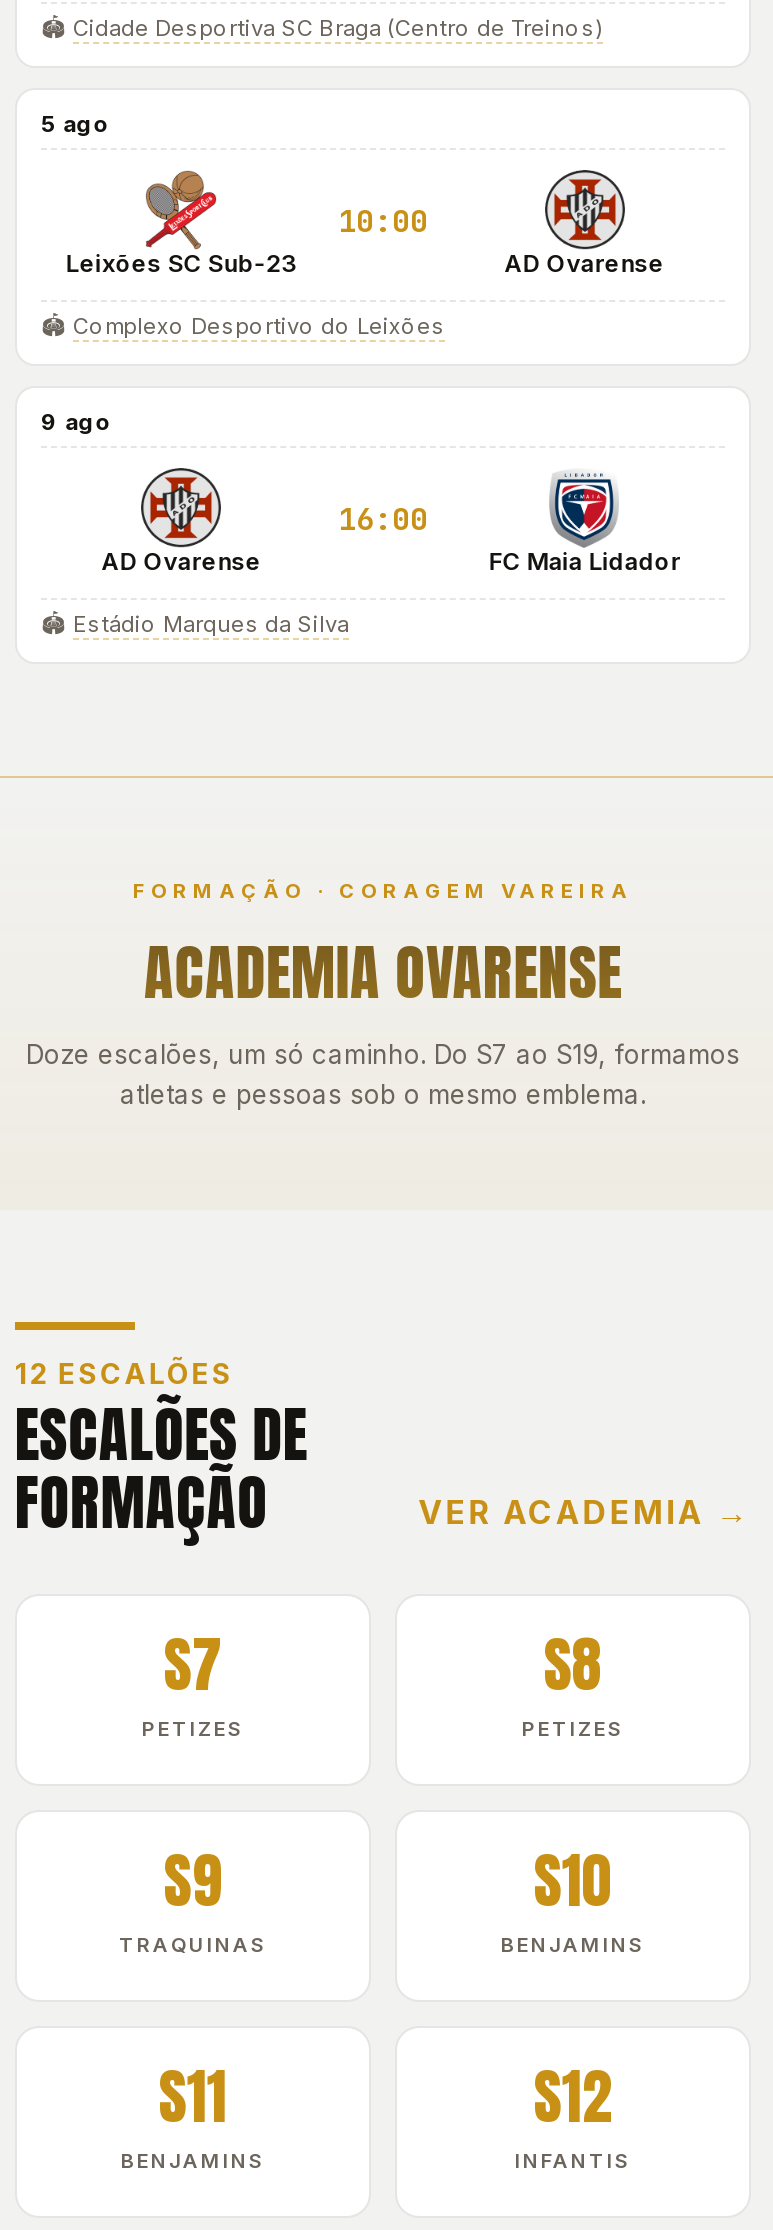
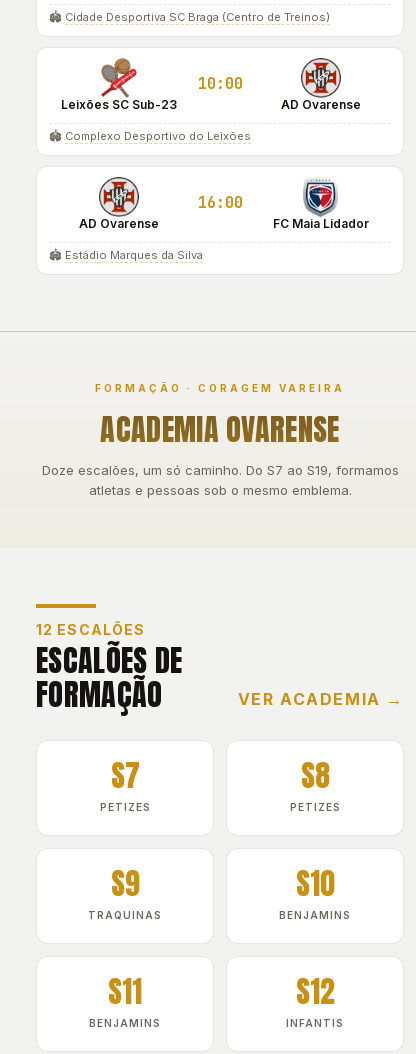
[41,109,111,137] 5 ago -> none
[41,407,113,435] 9 ago -> none

